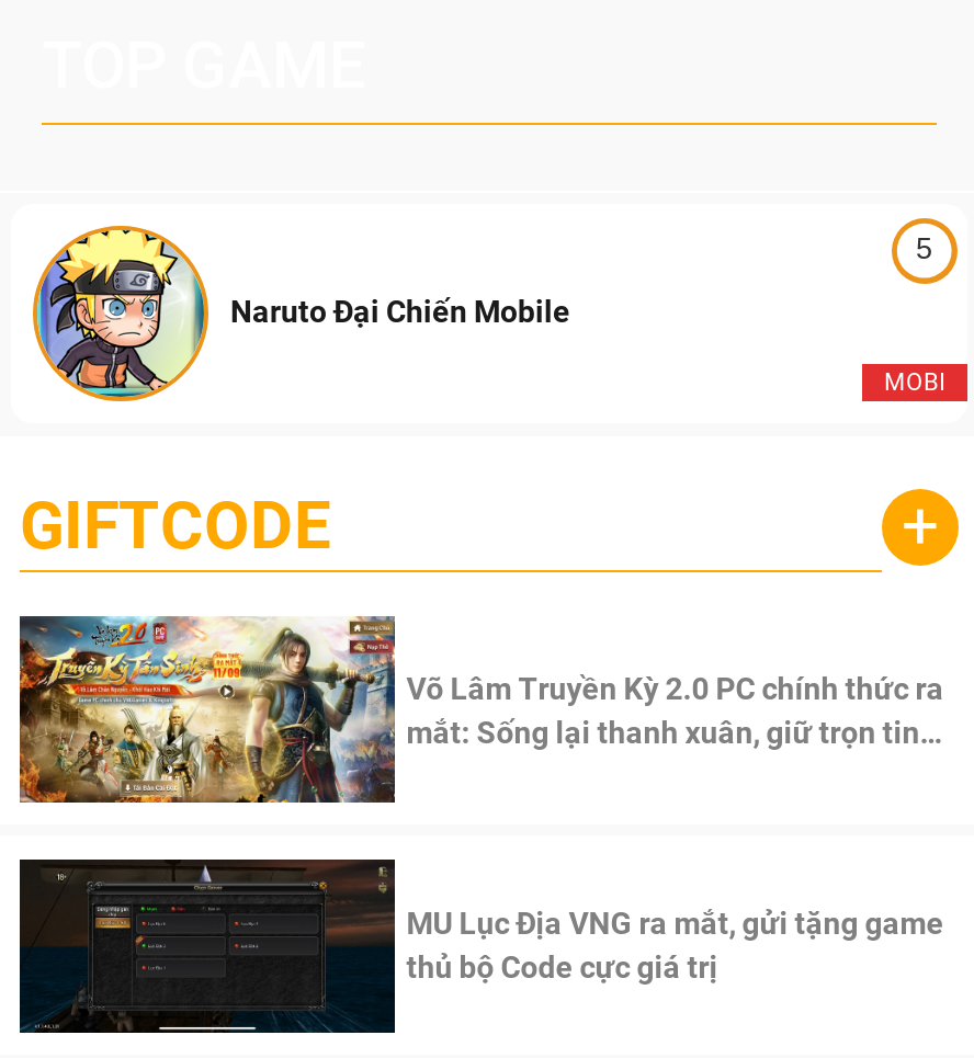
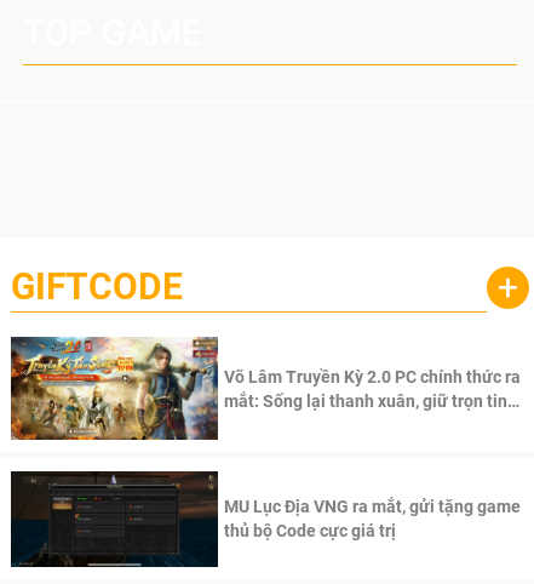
[31,224,570,403] [image] | Naruto Đại Chiến Mobile -> none
[916,232,932,266] 5 -> none
[884,369,945,398] MOBI -> none

